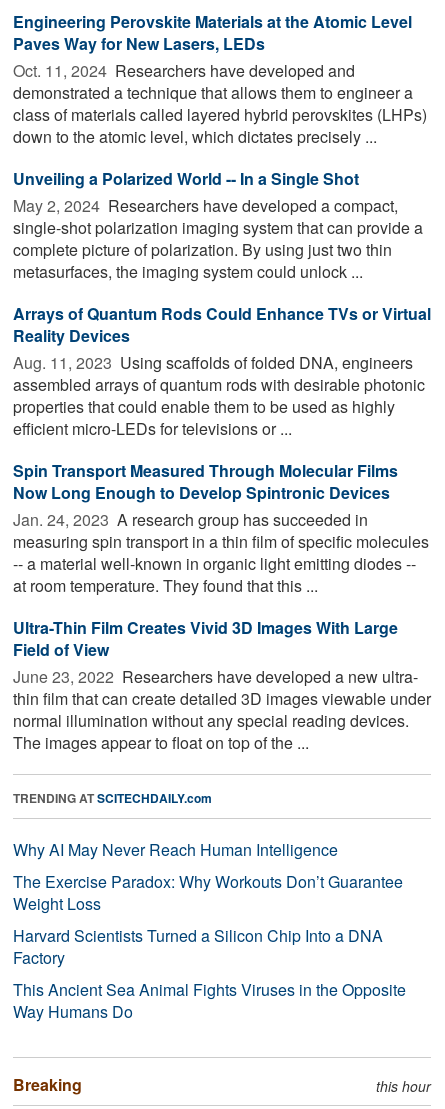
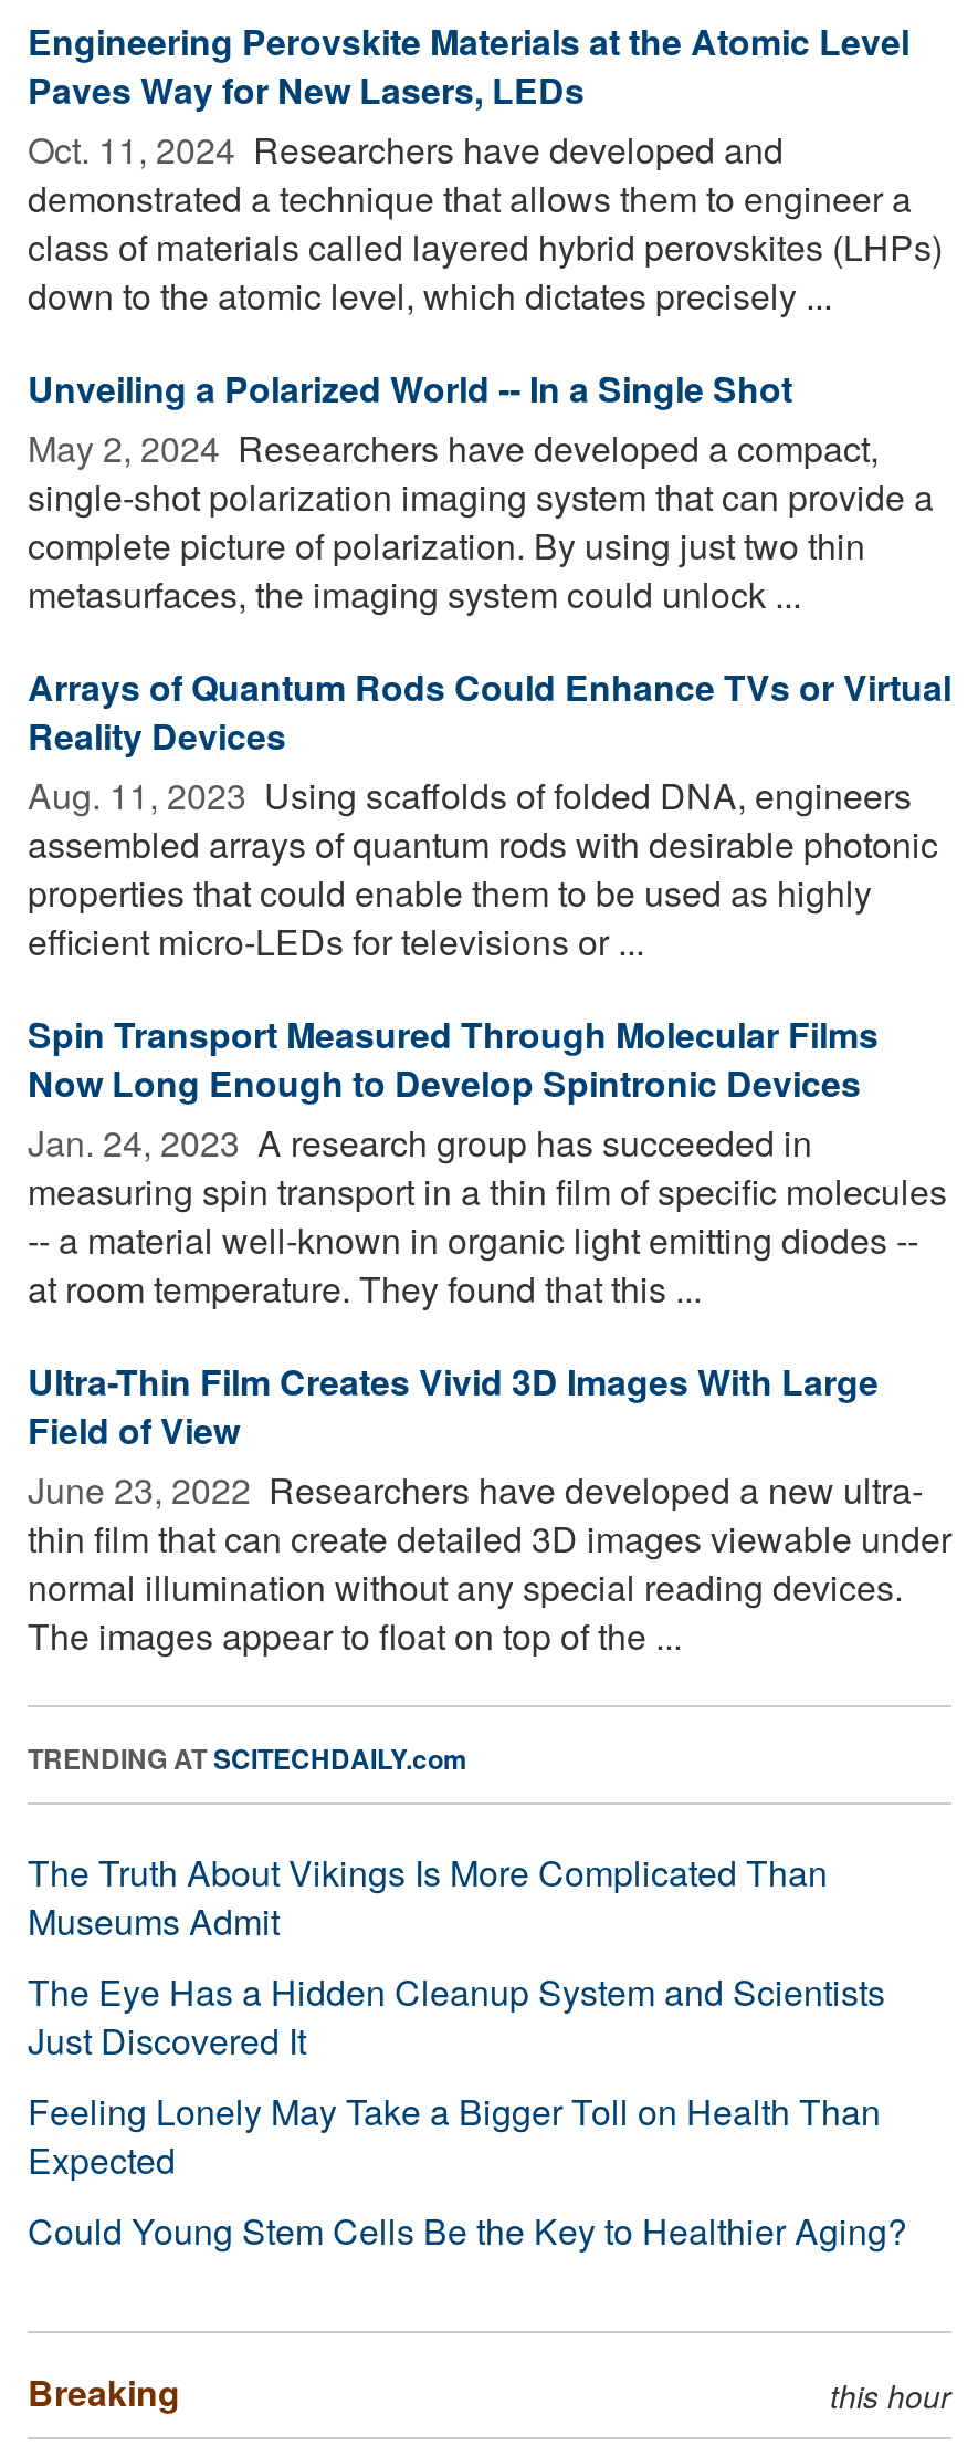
[13,838,406,1023] Why AI May Never Reach Human Intelligence | The Exercise Paradox: Why Workouts Don’t Guarantee | Weight Loss | Harvard Scientists Turned a Silicon Chip Into a DNA | Factory | This Ancient Sea Animal Fights Viruses in the Opposite | Way Humans Do -> [28,1846,907,2255] The Truth About Vikings Is More Complicated Than | Museums Admit | The Eye Has a Hidden Cleanup System and Scientists | Just Discovered It | Feeling Lonely May Take a Bigger Toll on Health Than | Expected | Could Young Stem Cells Be the Key to Healthier Aging?

